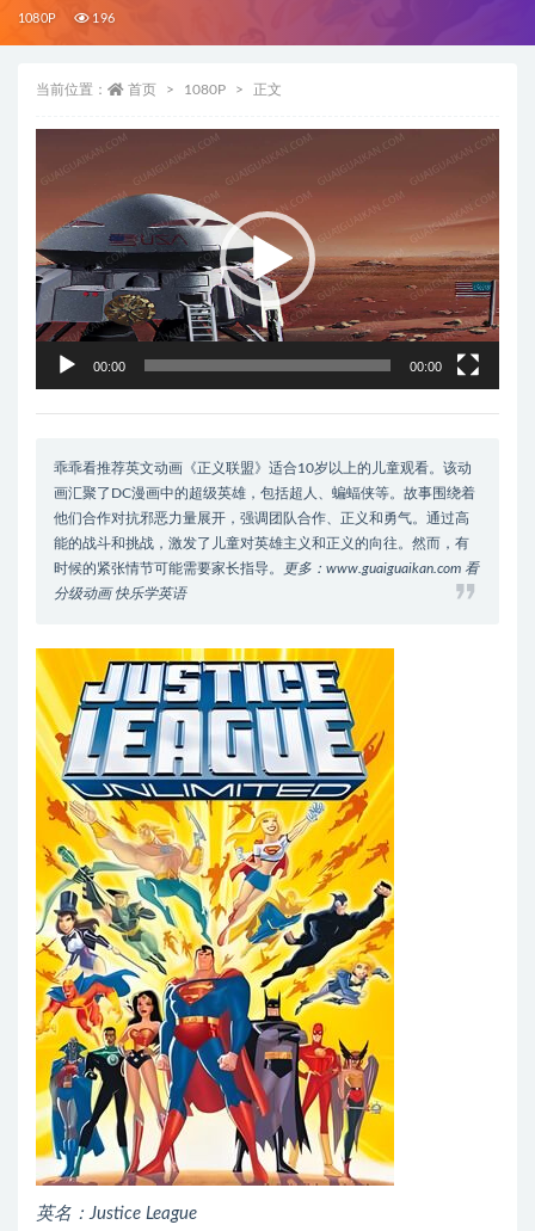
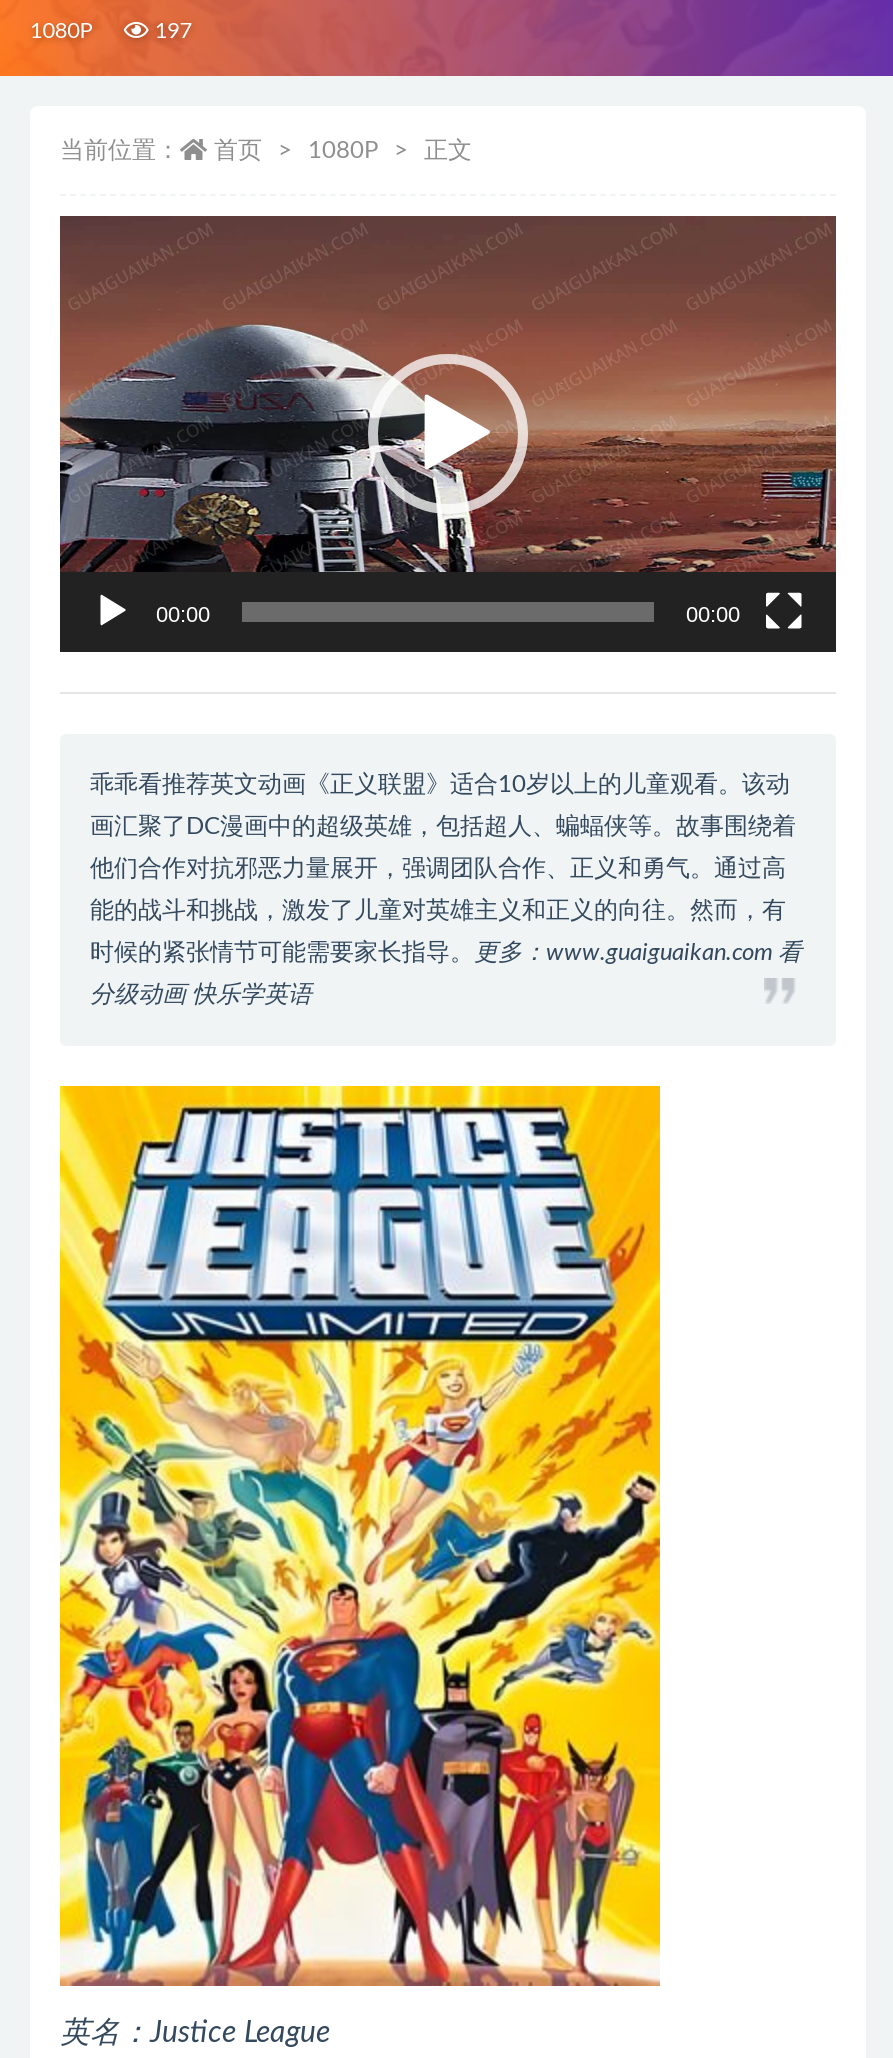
[89,12,115,25] 196 -> [148,20,192,42] 197

